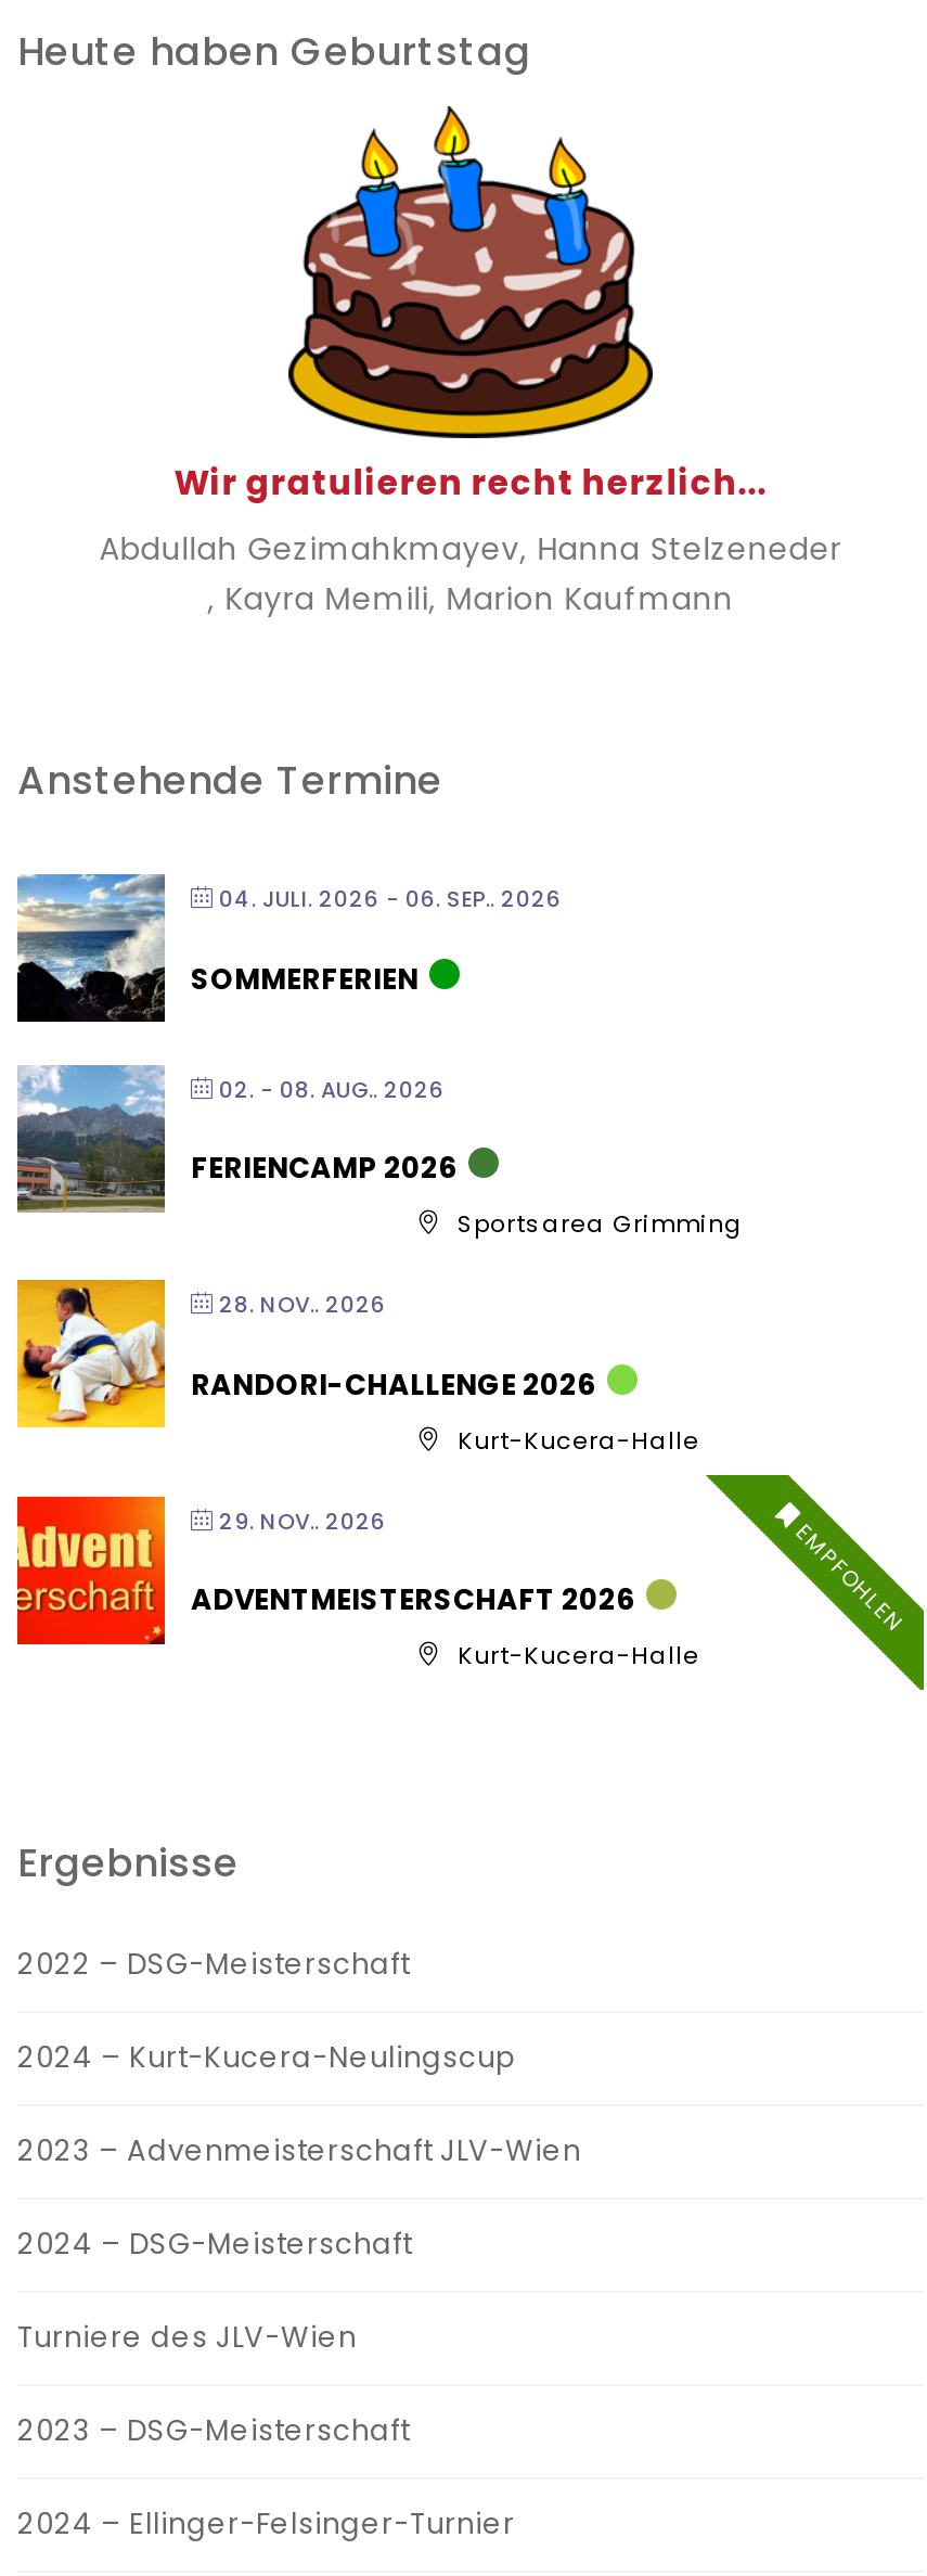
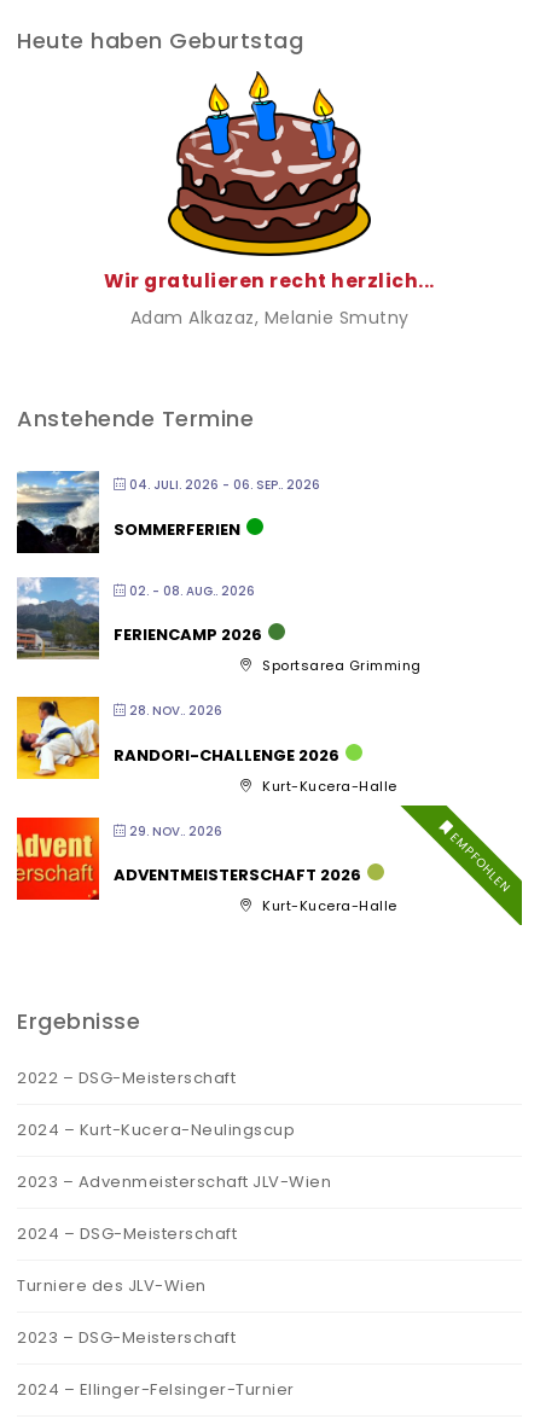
[99,527,842,620] Abdullah Gezimahkmayev, Hanna Stelzeneder | , Kayra Memili, Marion Kaufmann -> [130,306,409,330] Adam Alkazaz, Melanie Smutny

